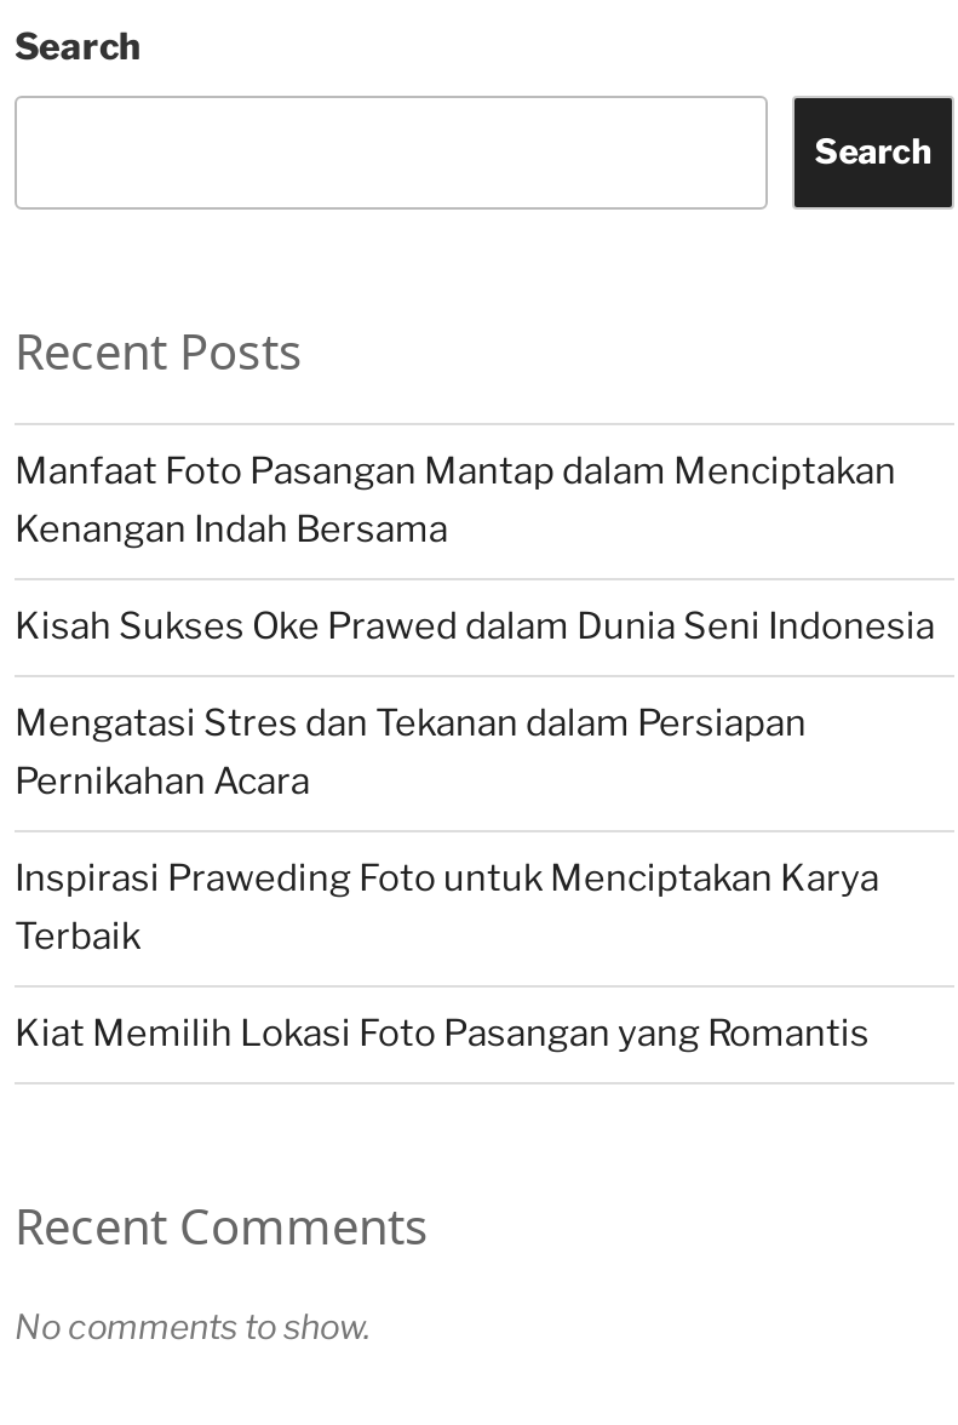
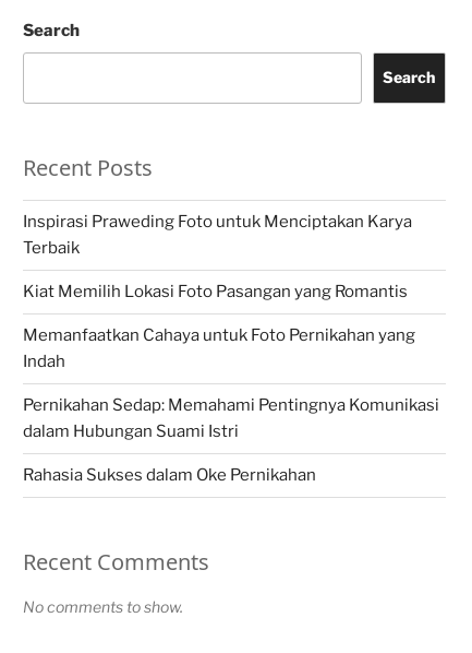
[15,450,935,804] Manfaat Foto Pasangan Mantap dalam Menciptakan | Kenangan Indah Bersama | Kisah Sukses Oke Prawed dalam Dunia Seni Indonesia | Mengatasi Stres dan Tekanan dalam Persiapan | Pernikahan Acara -> none
moved [15,857,879,1056] -> [23,212,412,302]: Inspirasi Praweding Foto untuk Menciptakan Karya | Terbaik | Kiat Memilih Lokasi Foto Pasangan yang Romantis
none -> [23,326,439,485] Memanfaatkan Cahaya untuk Foto Pernikahan yang | Indah | Pernikahan Sedap: Memahami Pentingnya Komunikasi | dalam Hubungan Suami Istri | Rahasia Sukses dalam Oke Pernikahan

